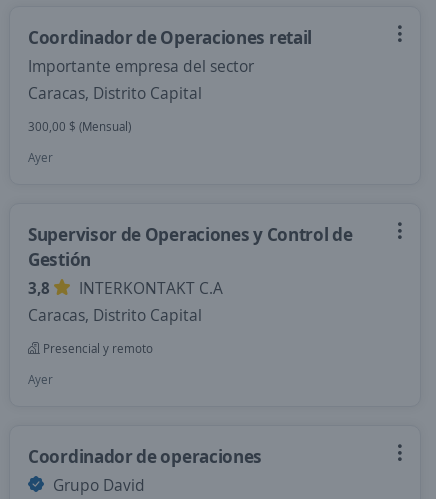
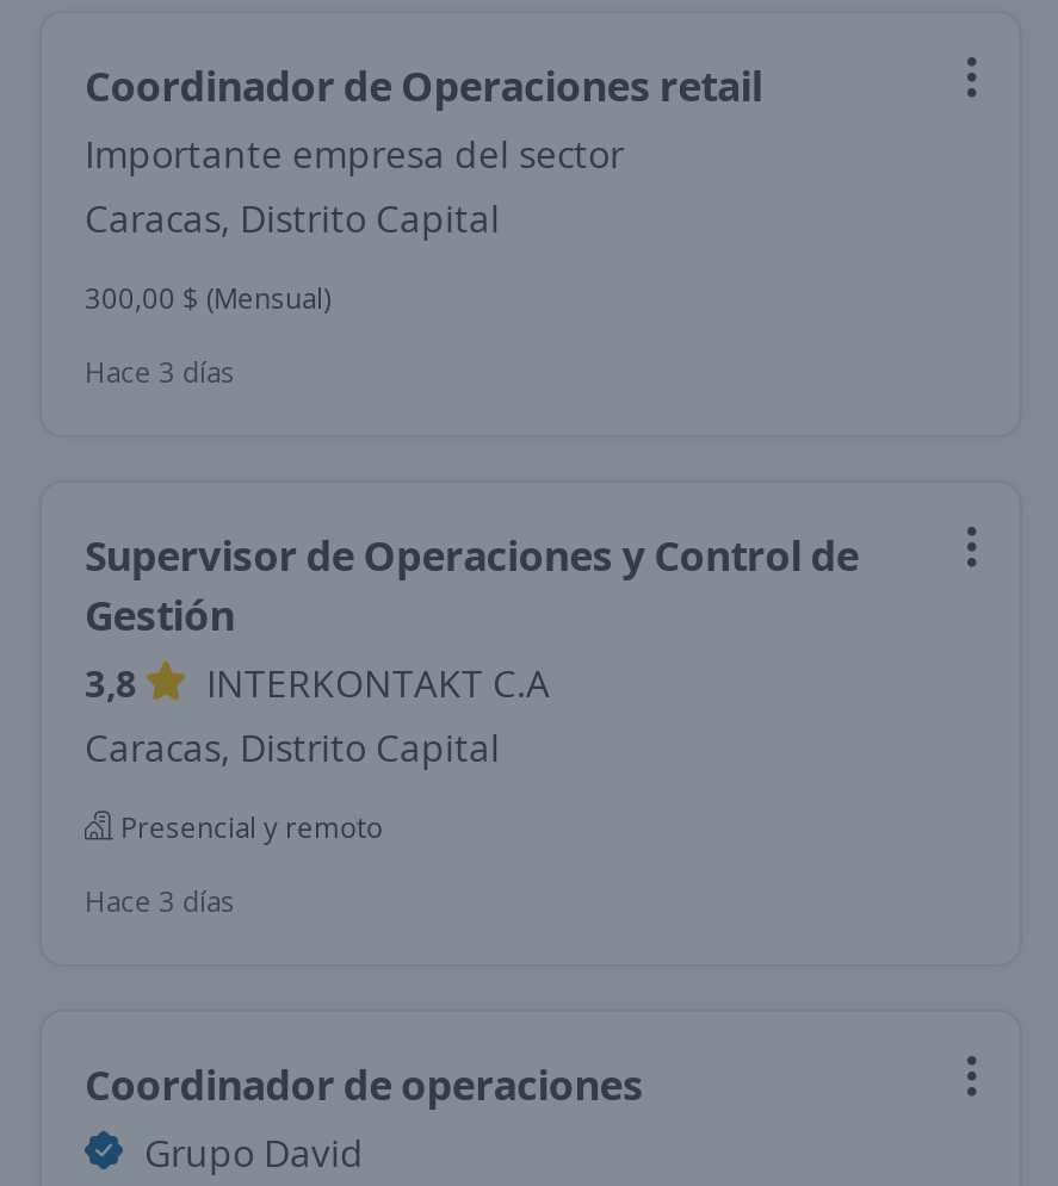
[28,149,53,166] Ayer -> [85,352,235,392] Hace 3 días
[28,371,53,388] Ayer -> [85,881,235,921] Hace 3 días

